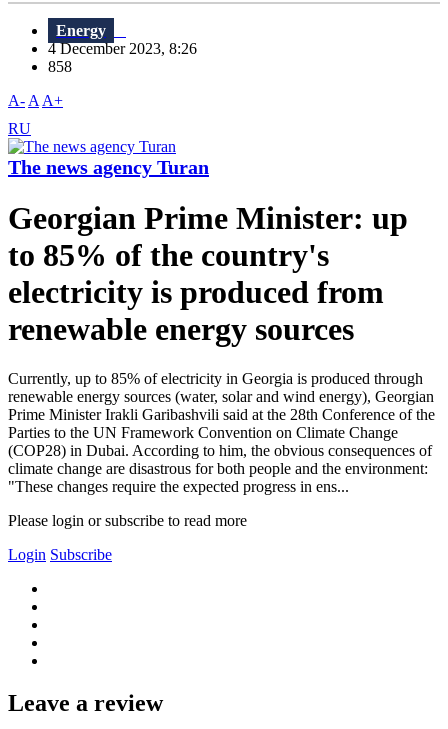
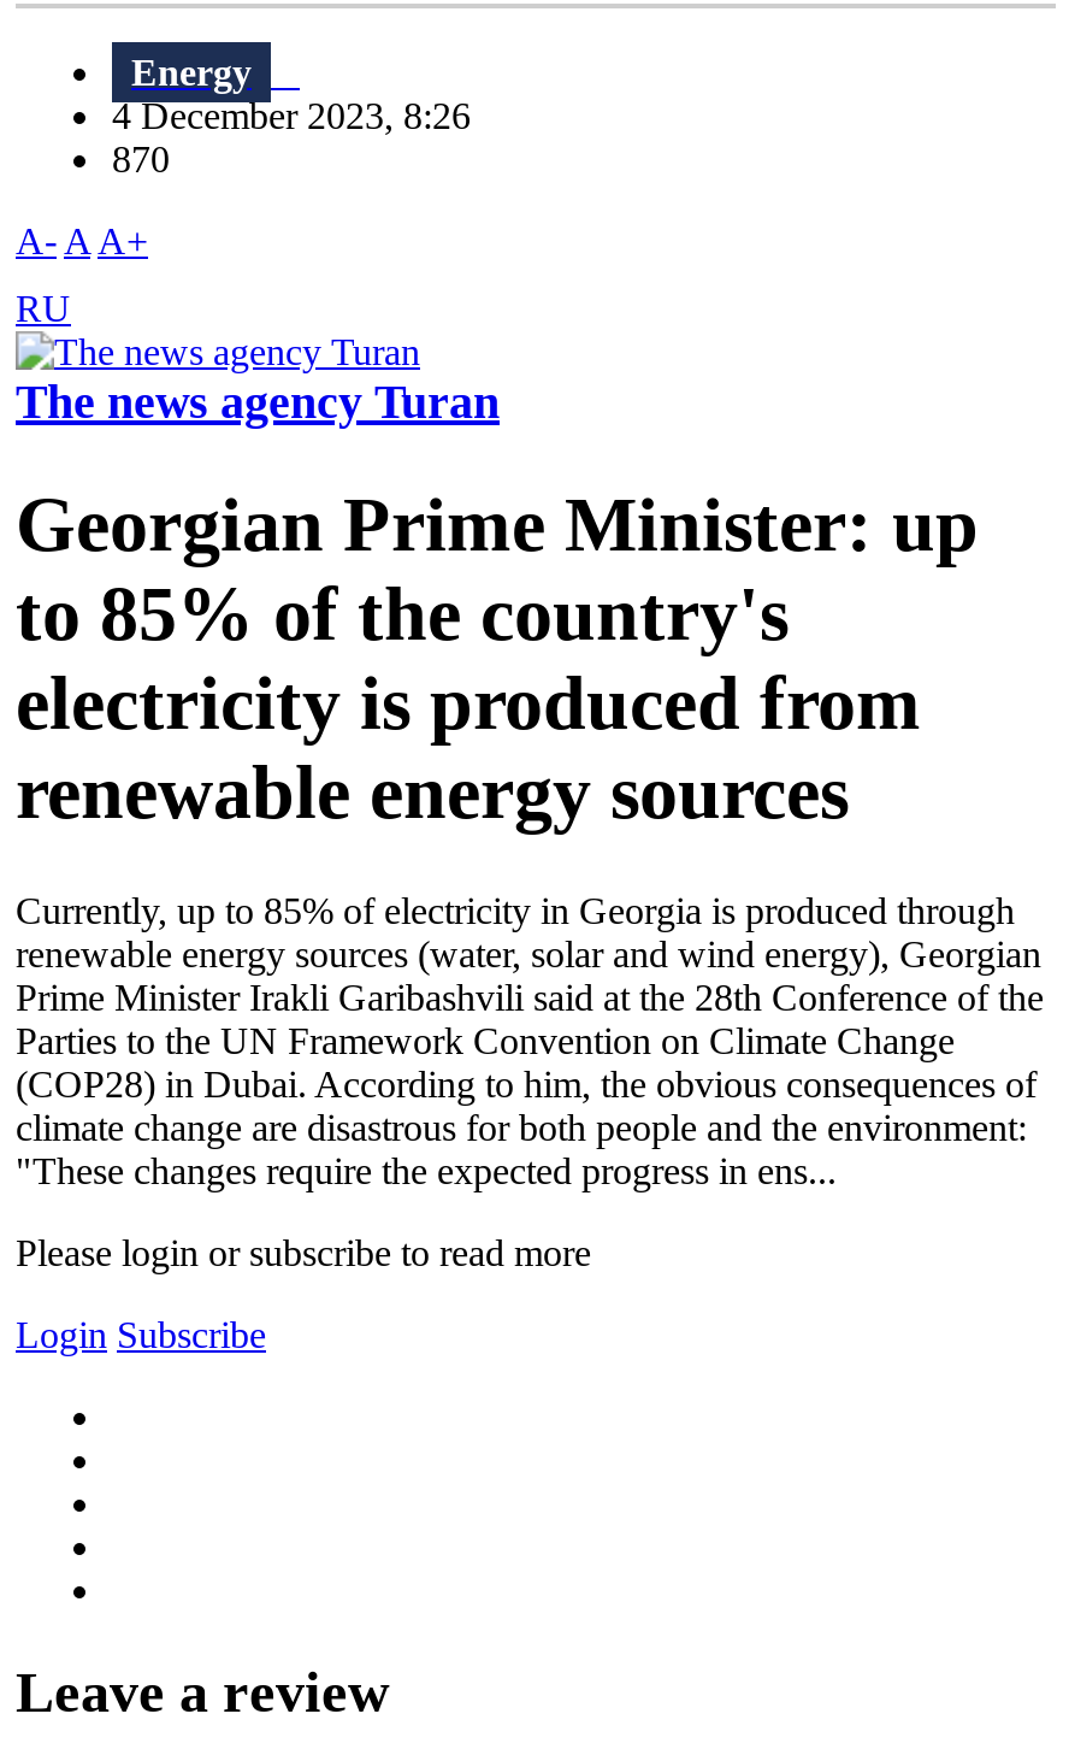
[48,58,72,75] 858 -> [112,139,170,179] 870

